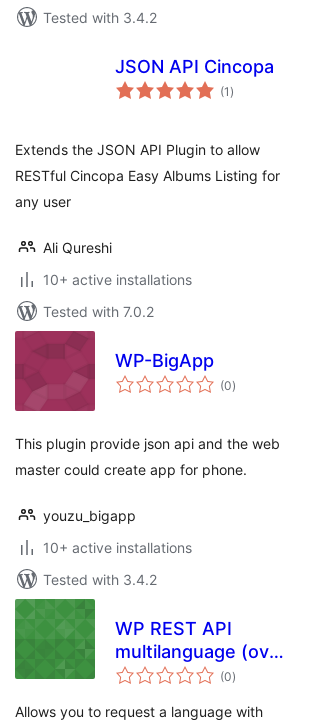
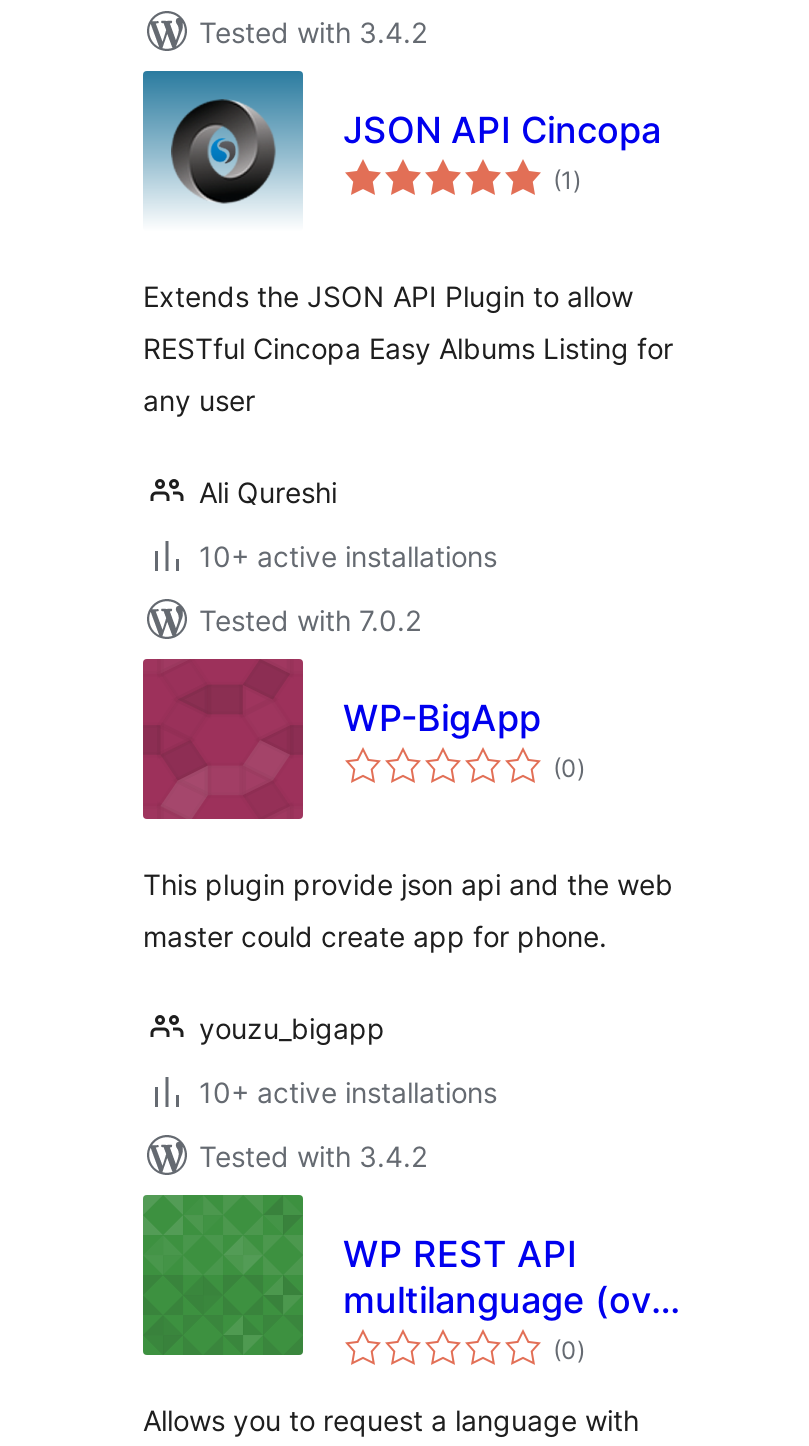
none -> [141,69,305,215] [image]

